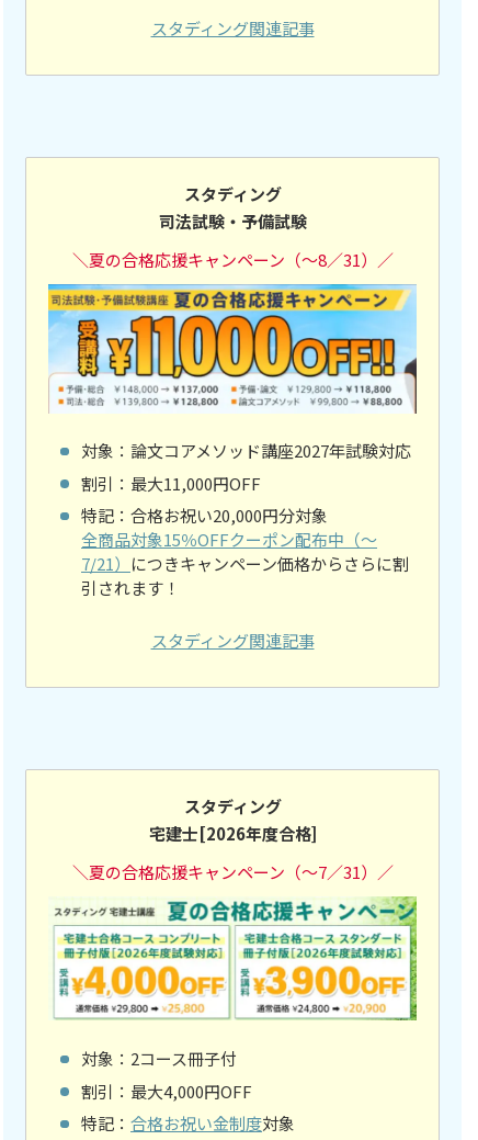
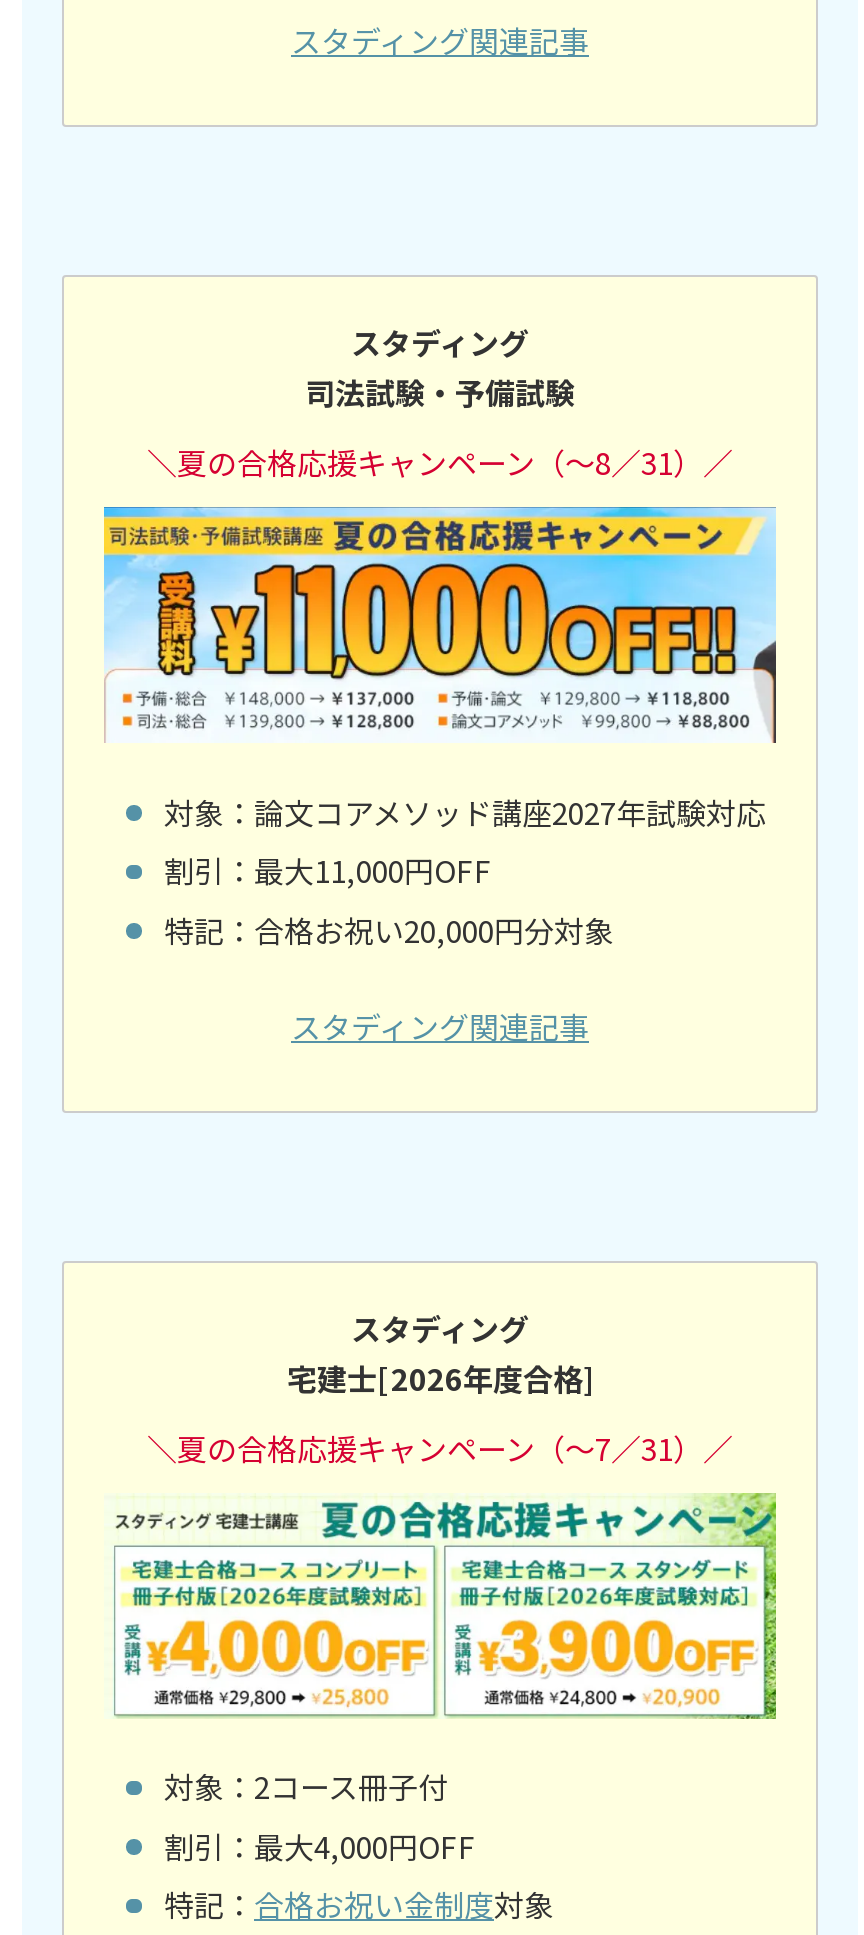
[81,528,409,600] 全商品対象15％OFFクーポン配布中（～ | 7/21）につきキャンペーン価格からさらに割 | 引されます！ -> none

